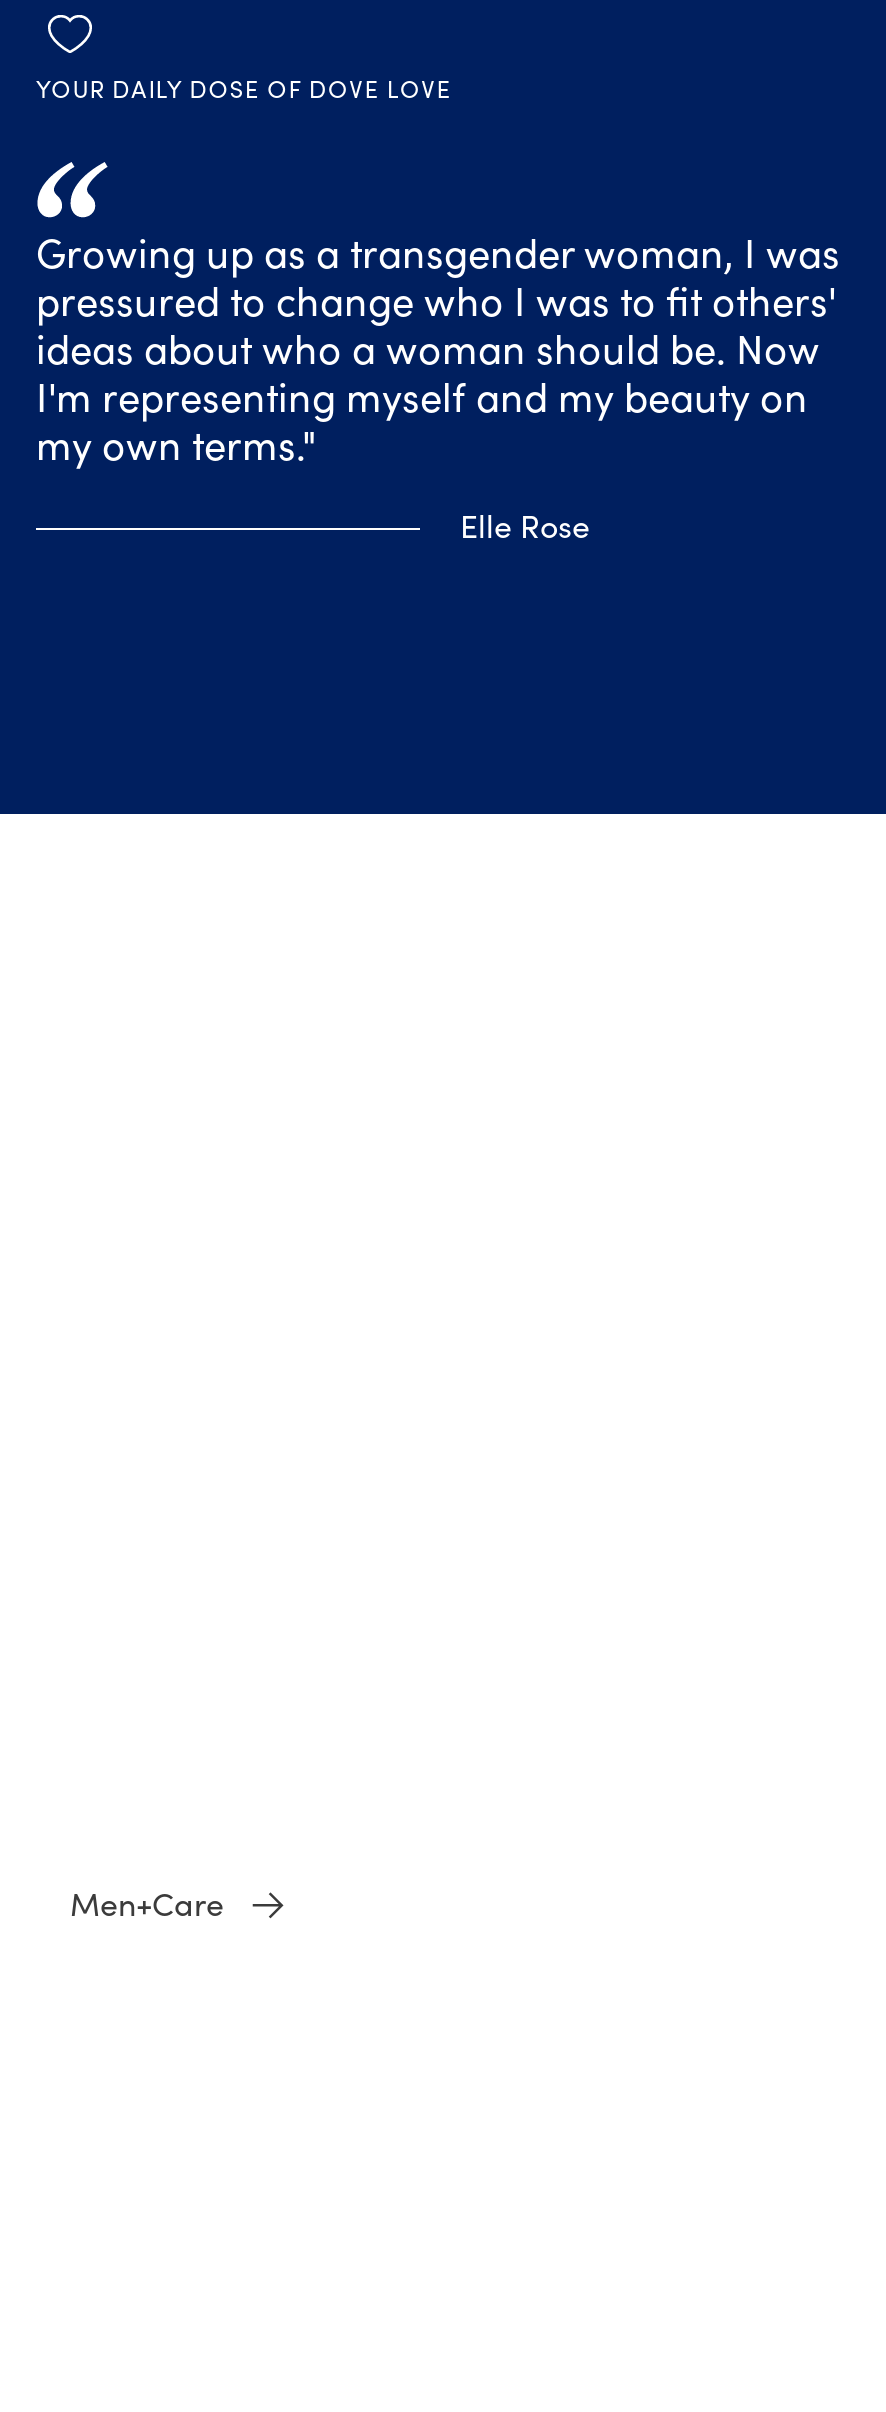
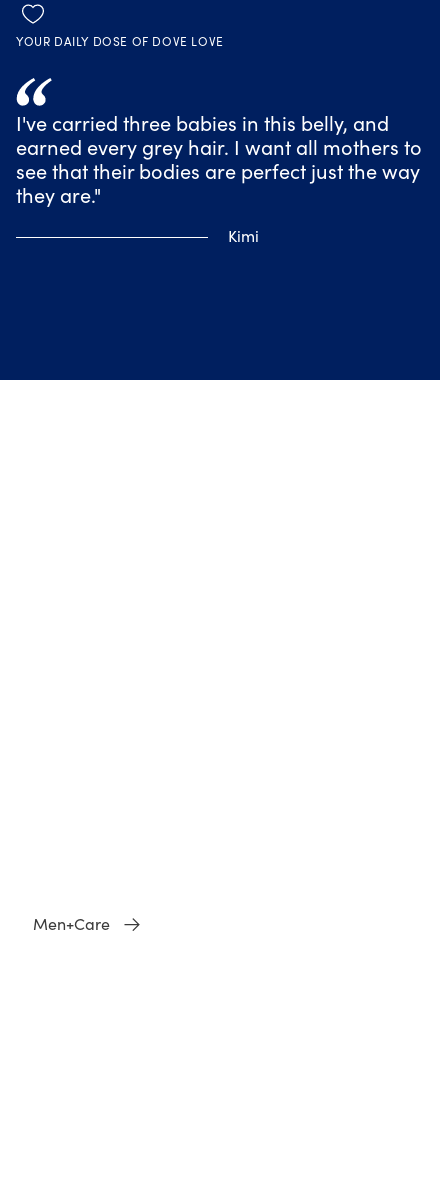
[36,232,840,470] Growing up as a transgender woman, I was | pressured to change who I was to fit others' | ideas about who a woman should be. Now | I'm representing myself and my beauty on | my own terms." -> [16,113,422,208] I've carried three babies in this belly, and | earned every grey hair. I want all mothers to | see that their bodies are perfect just the way | they are."
[460,510,590,546] Elle Rose -> [228,228,259,246] Kimi

